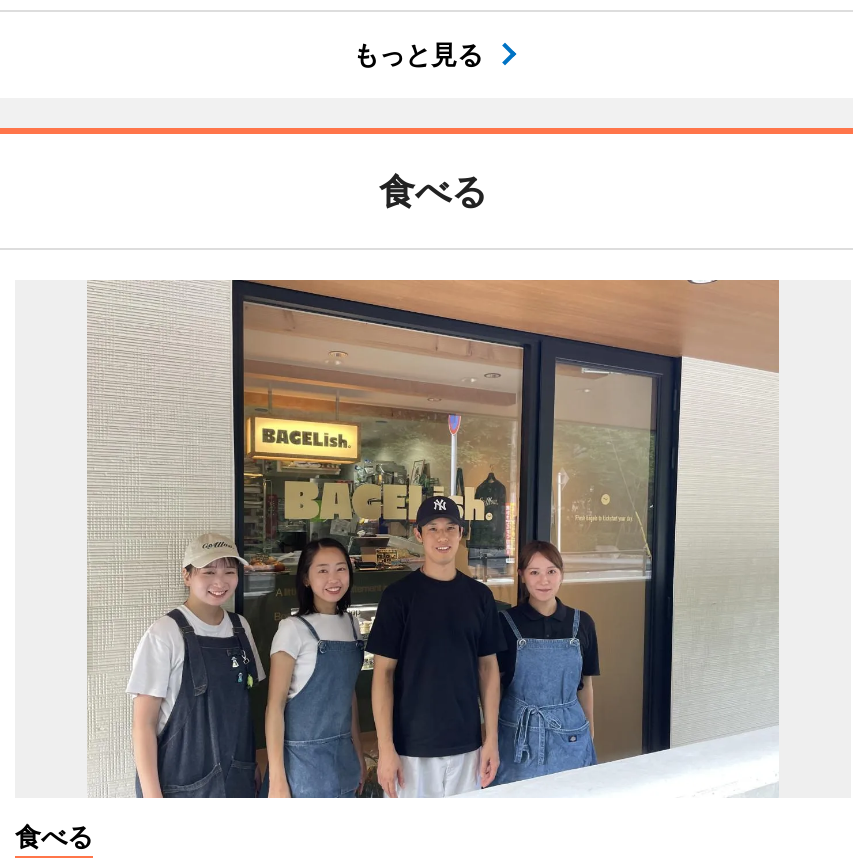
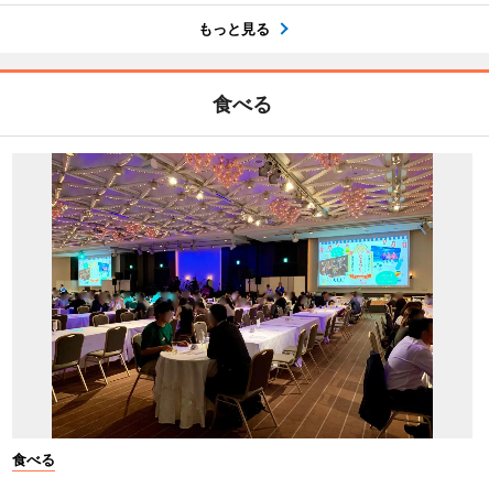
[87,278,779,800] [image] -> [51,152,434,440] [image]

